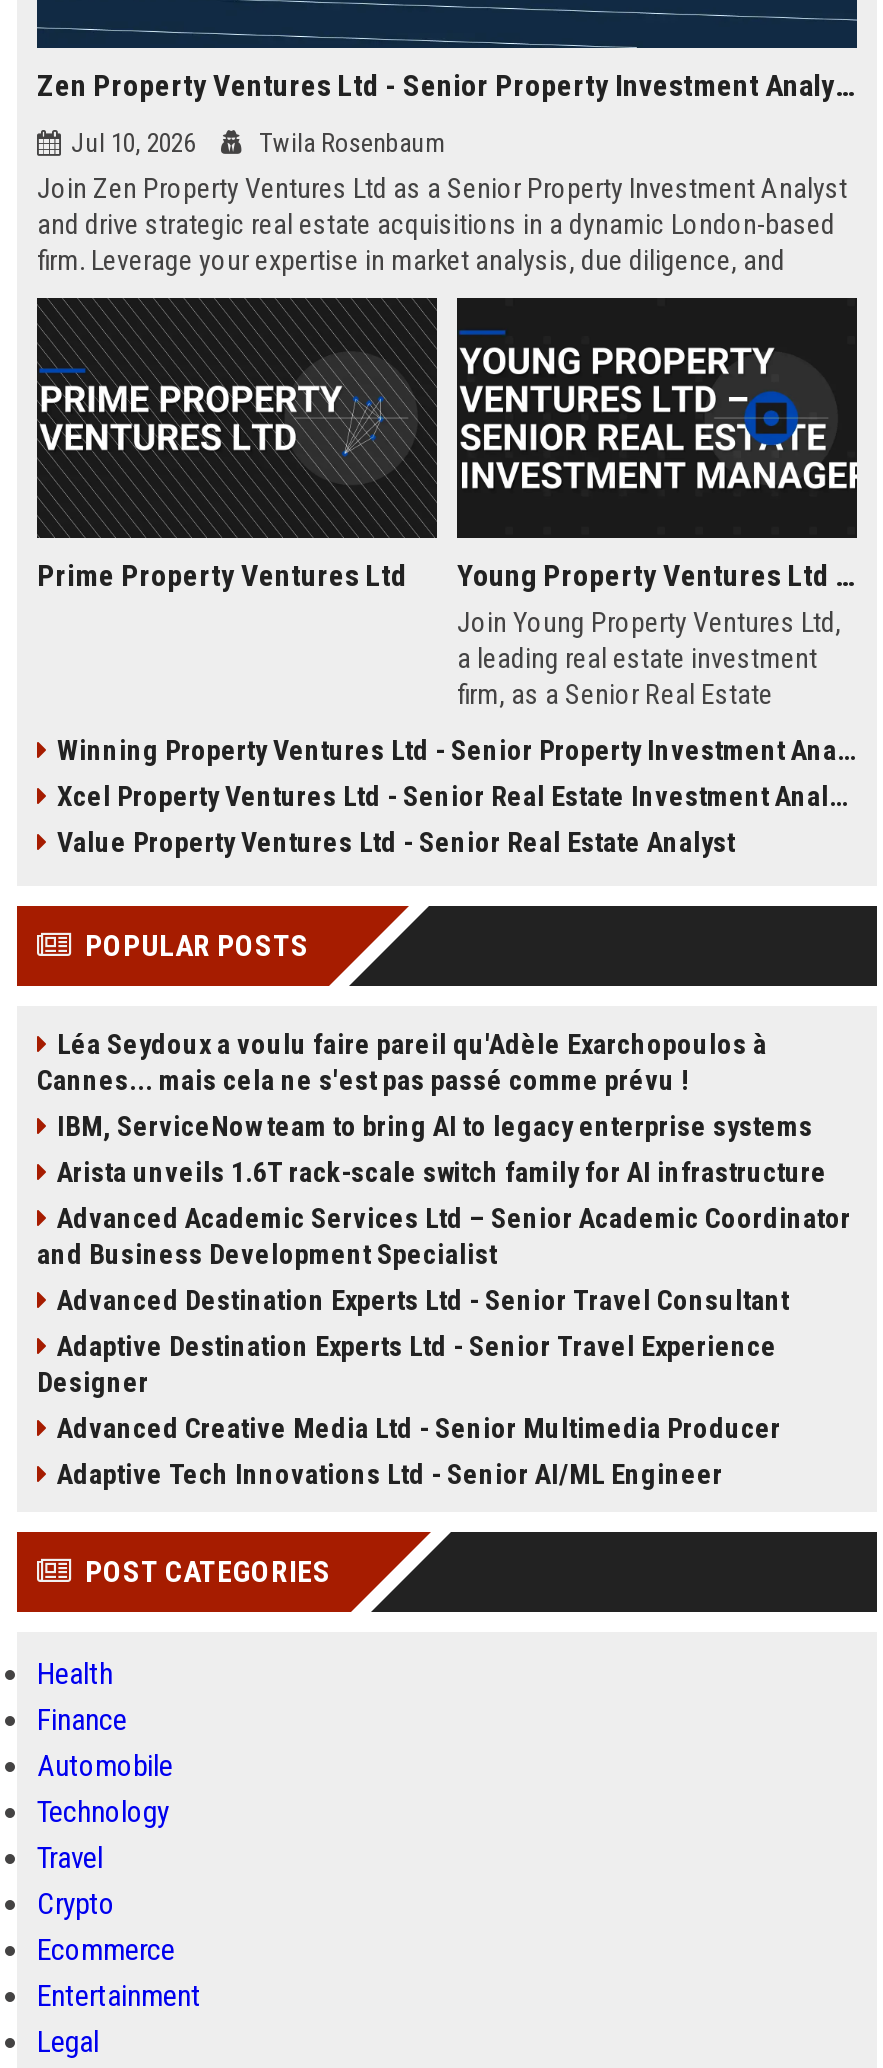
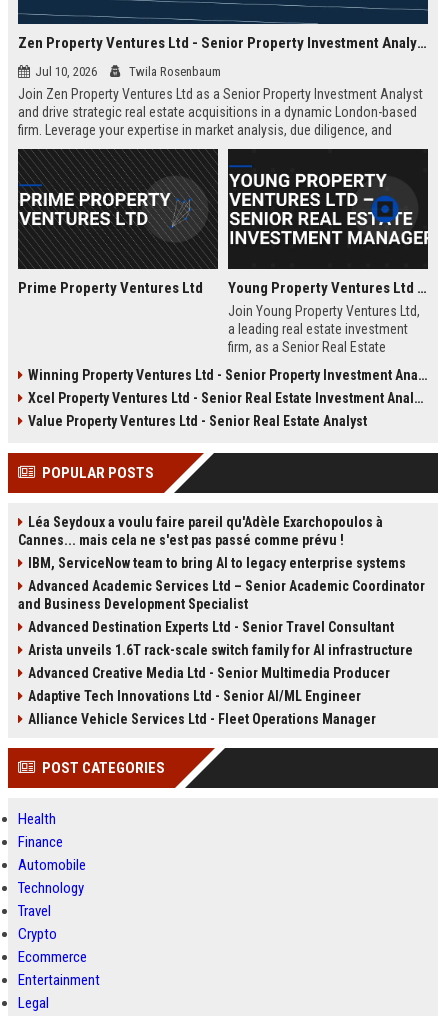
moved [57,1156,827,1188] -> [28,642,413,658]: Arista unveils 1.6T rack-scale switch family for AI infrastructure
[37,1330,777,1398] Adaptive Destination Experts Ltd - Senior Travel Experience | Designer -> none
moved [57,1412,781,1490] -> [28,665,390,704]: Advanced Creative Media Ltd - Senior Multimedia Producer | Adaptive Tech Innovations Ltd - Senior AI/ML Engineer
none -> [28,711,376,727] Alliance Vehicle Services Ltd - Fleet Operations Manager

